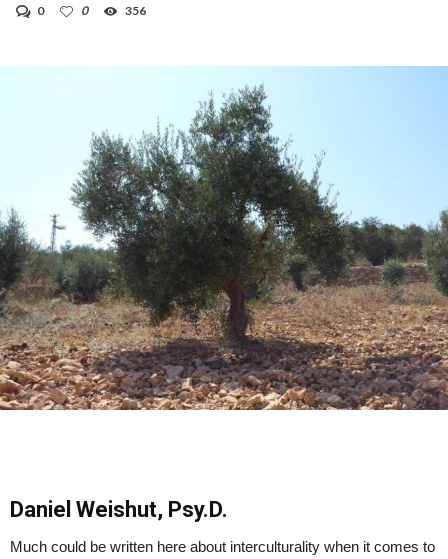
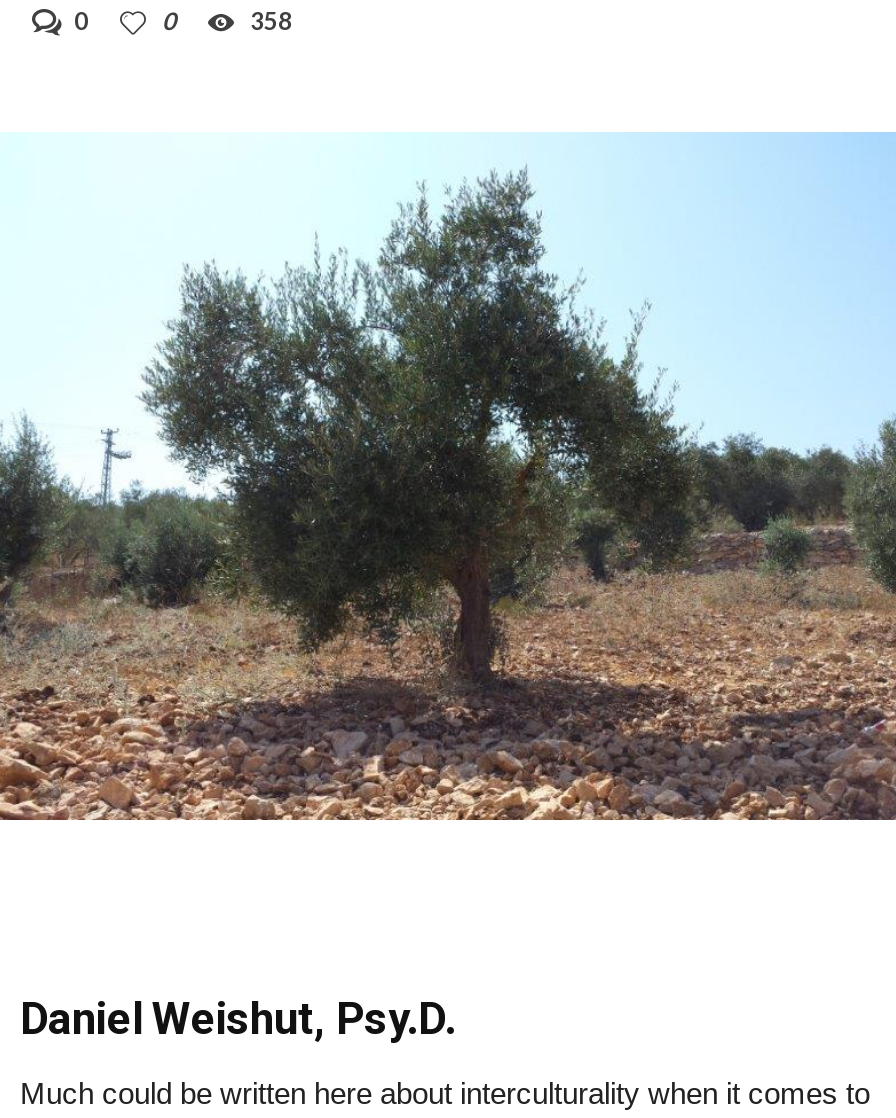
[123,3,146,18] 356 -> [246,6,292,36] 358

